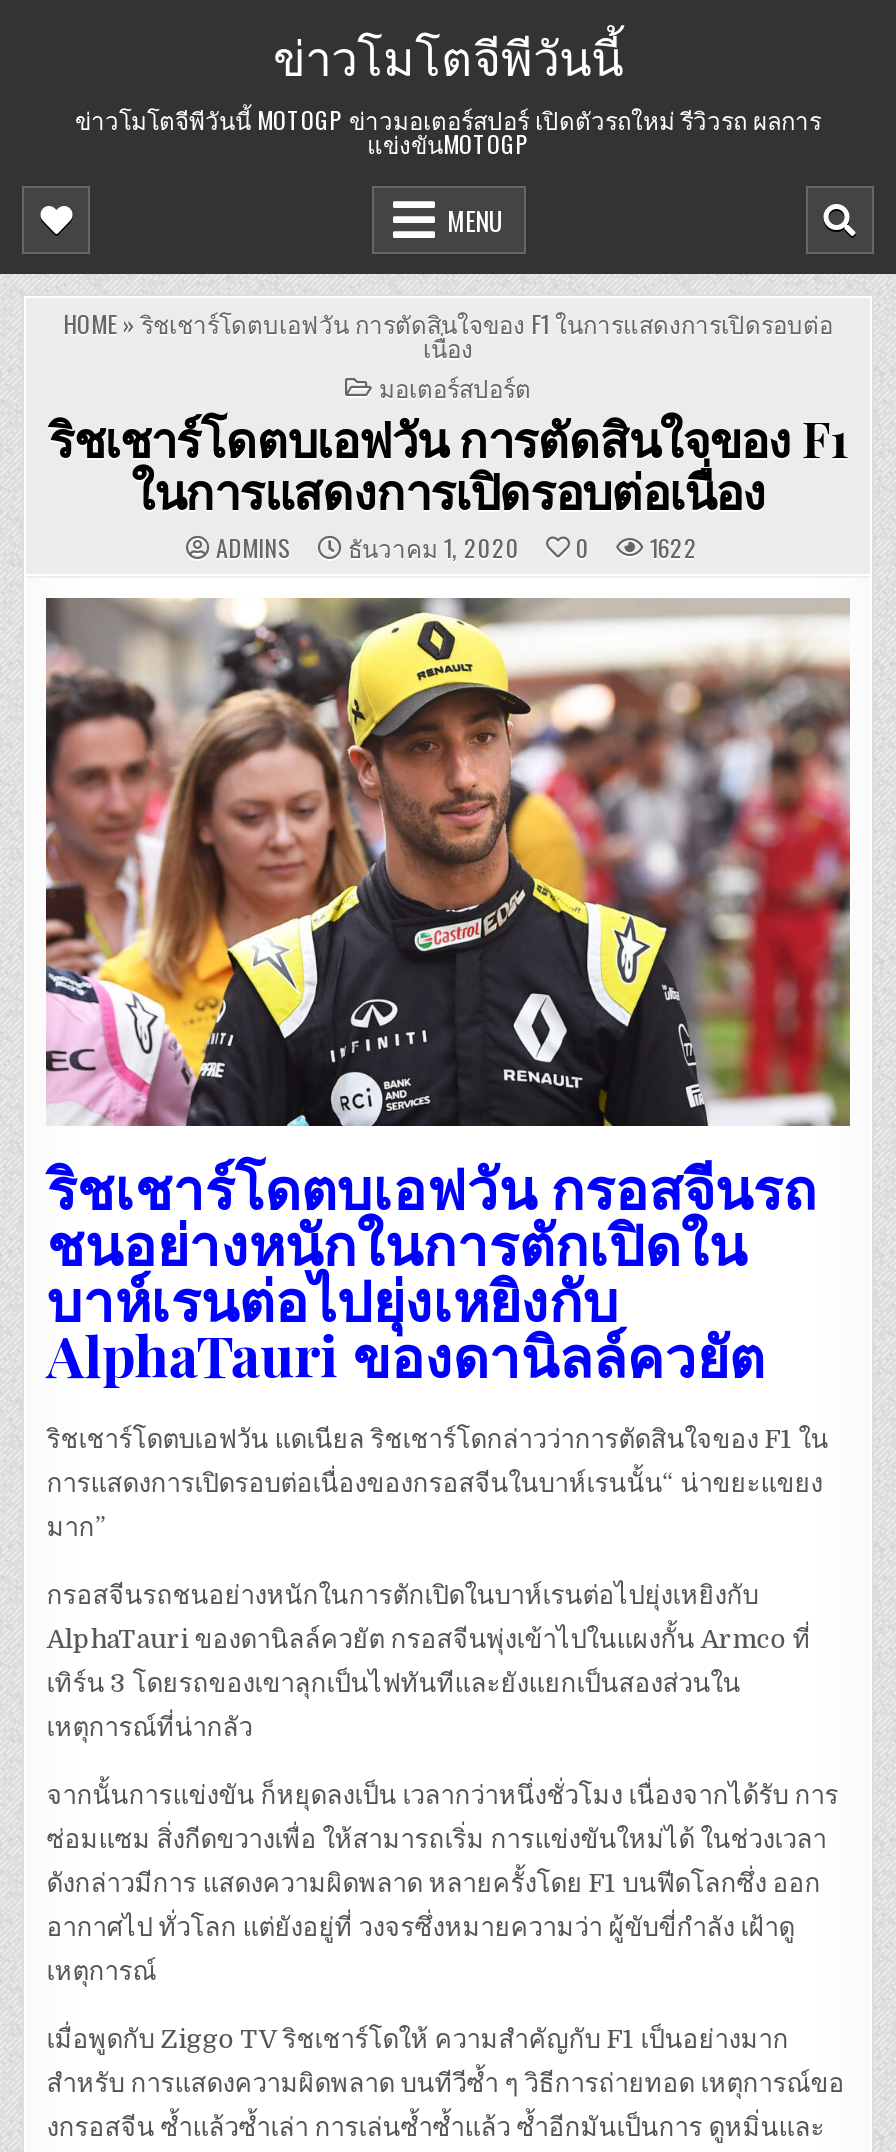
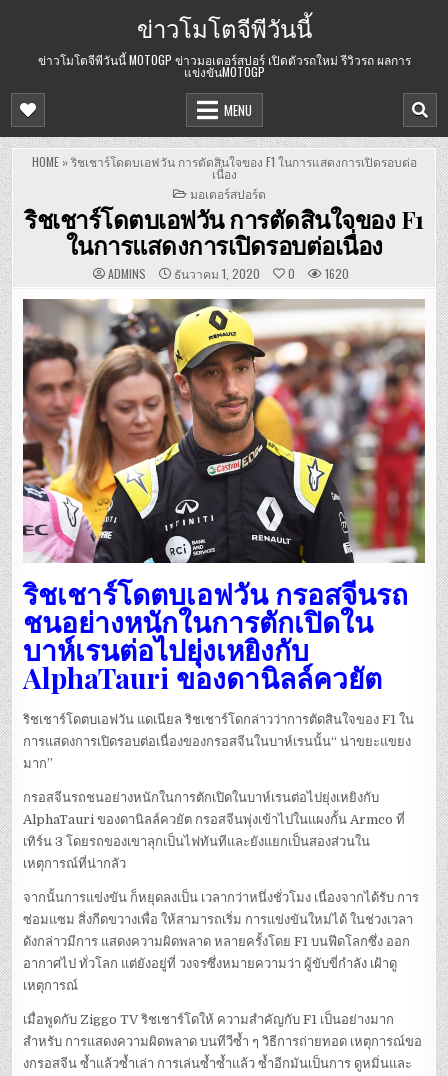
[216,531,698,565] ADMINS ธันวาคม 1, 2020 0 1622 -> [108,265,349,282] ADMINS ธันวาคม 1, 2020 0 1620

